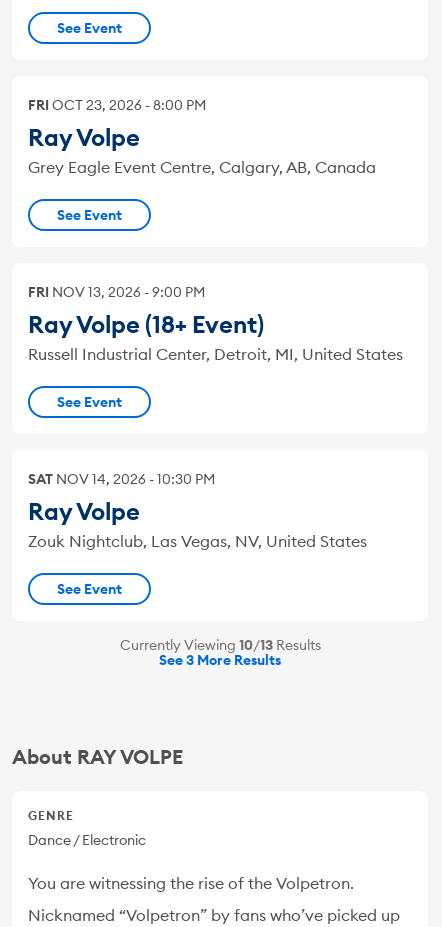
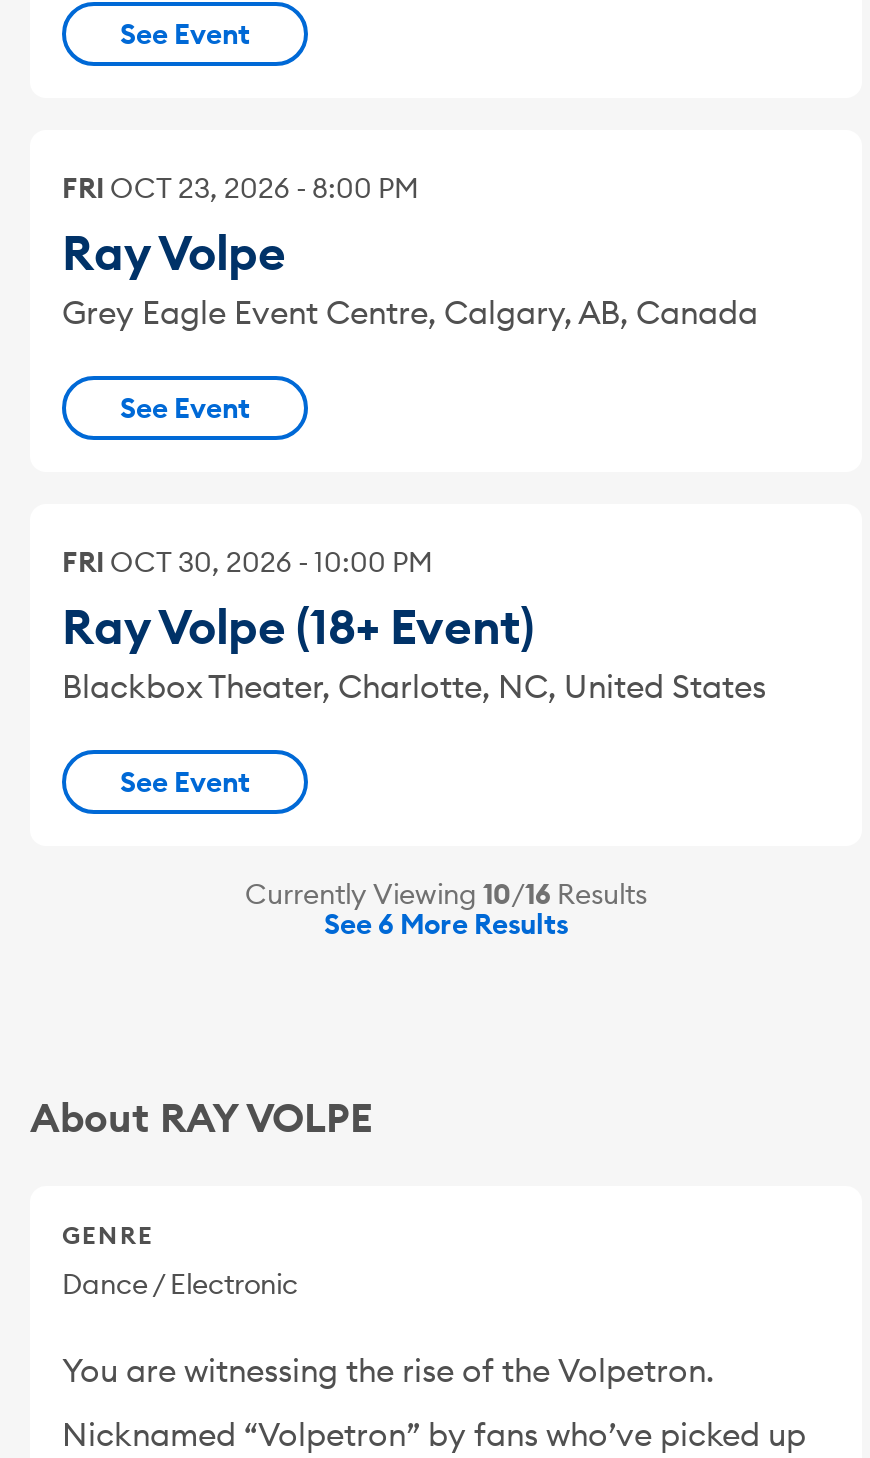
[28,283,205,301] FRI NOV 13, 2026 - 9:00 PM -> [62,544,432,580] FRI OCT 30, 2026 - 10:00 PM
[28,344,403,364] Russell Industrial Center, Detroit, MI, United States -> [62,666,766,706] Blackbox Theater, Charlotte, NC, United States
[28,470,367,669] SAT NOV 14, 2026 -10:30 PM | Ray Volpe | Zouk Nightclub, Las Vegas, NV, United States | See Event | Currently Viewing 10/13 Results | See 3 More Results -> [245,876,647,942] Currently Viewing 10/16 Results | See 6 More Results

